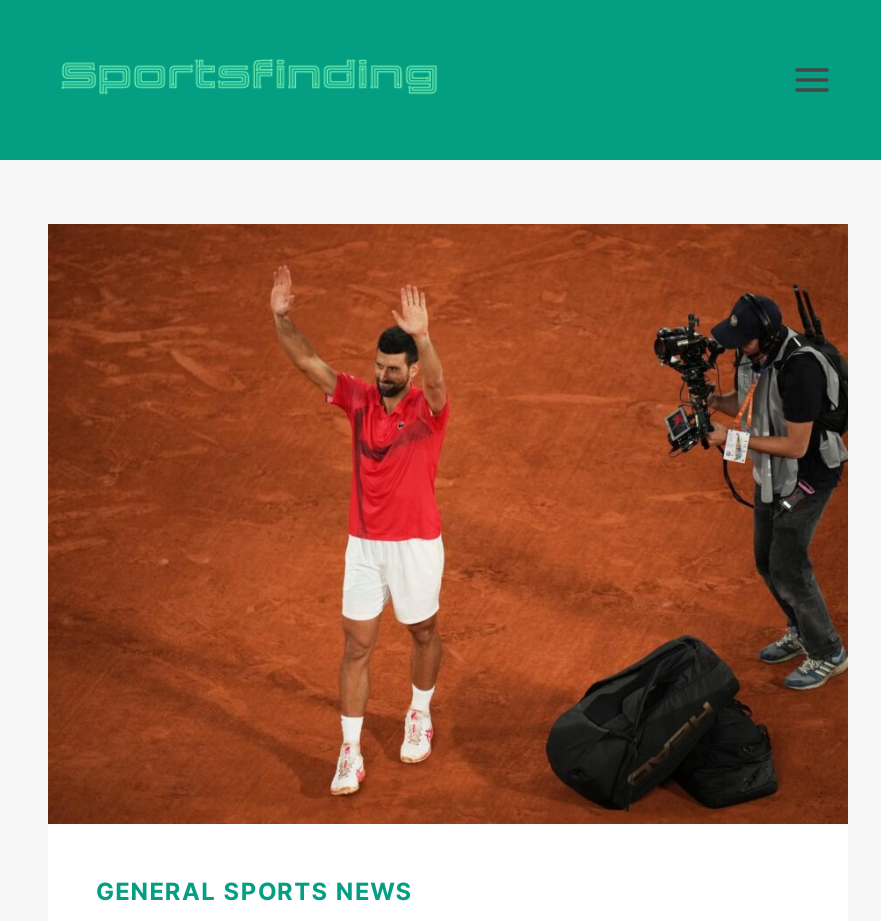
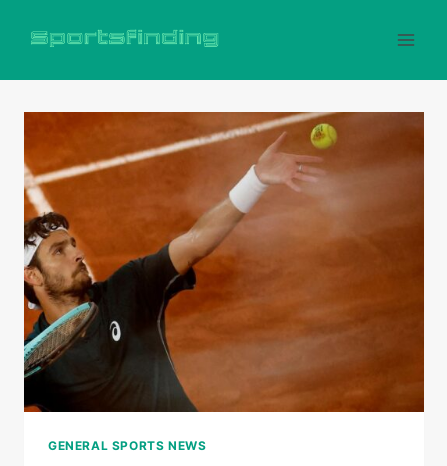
[46,224,850,826] [image] -> [23,112,425,413] [image]

